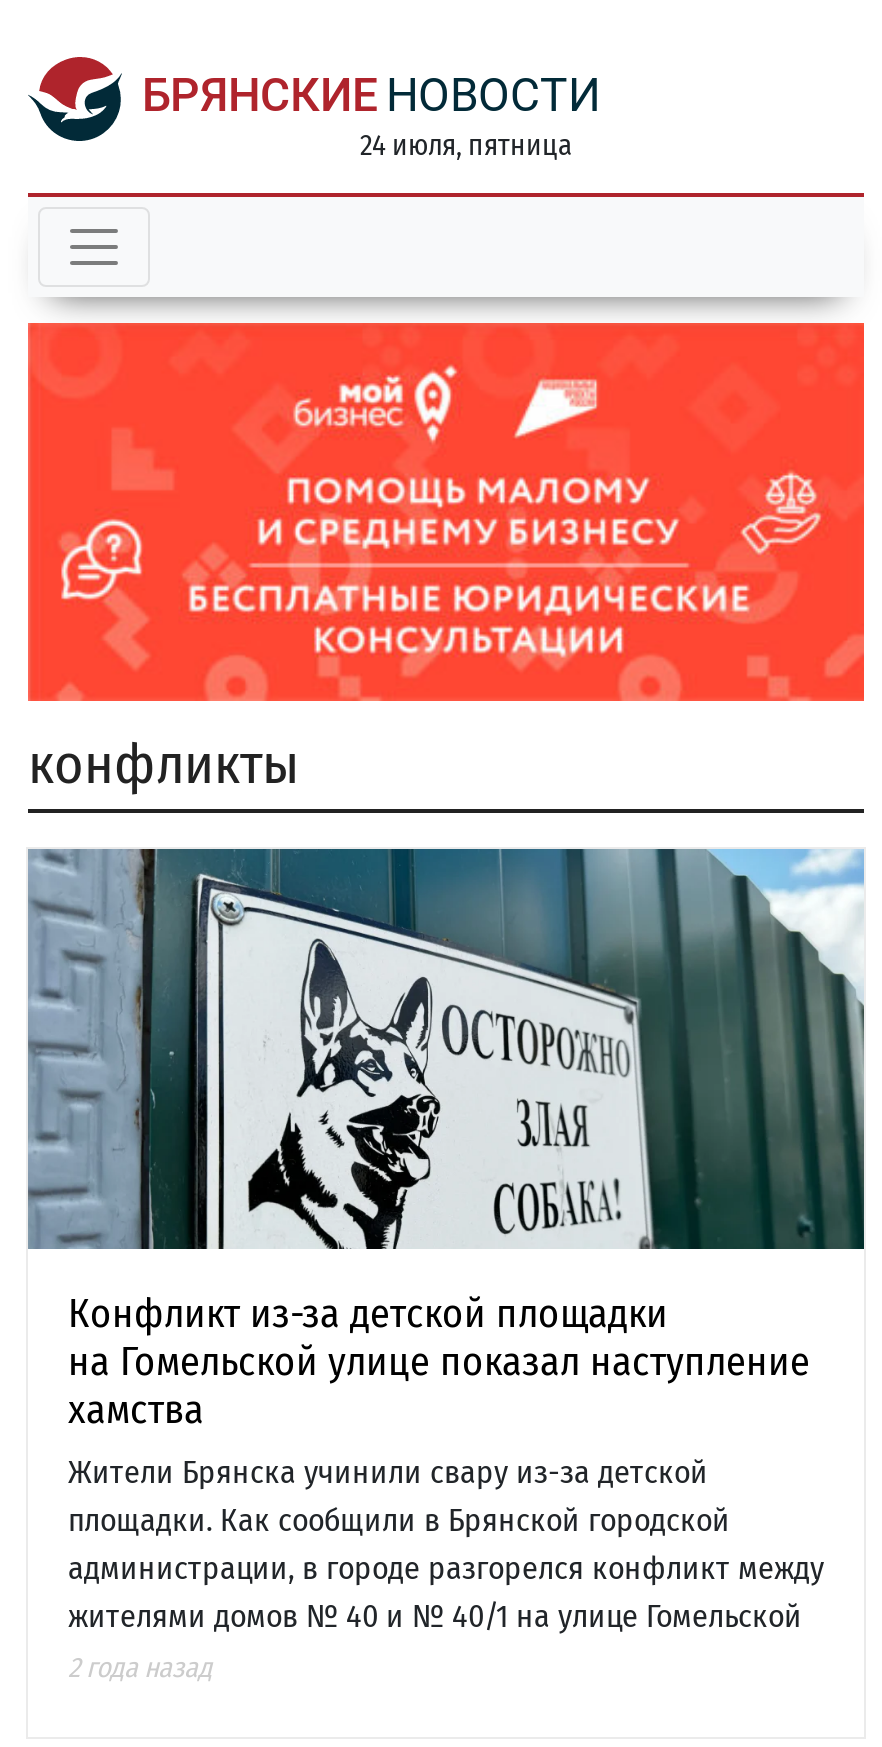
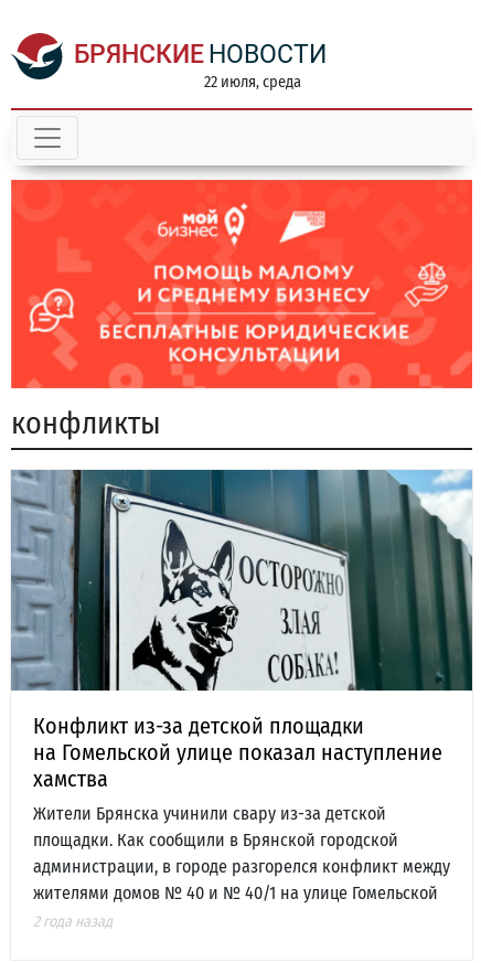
[360,129,572,163] 24 июля, пятница -> [204,73,301,92] 22 июля, среда

